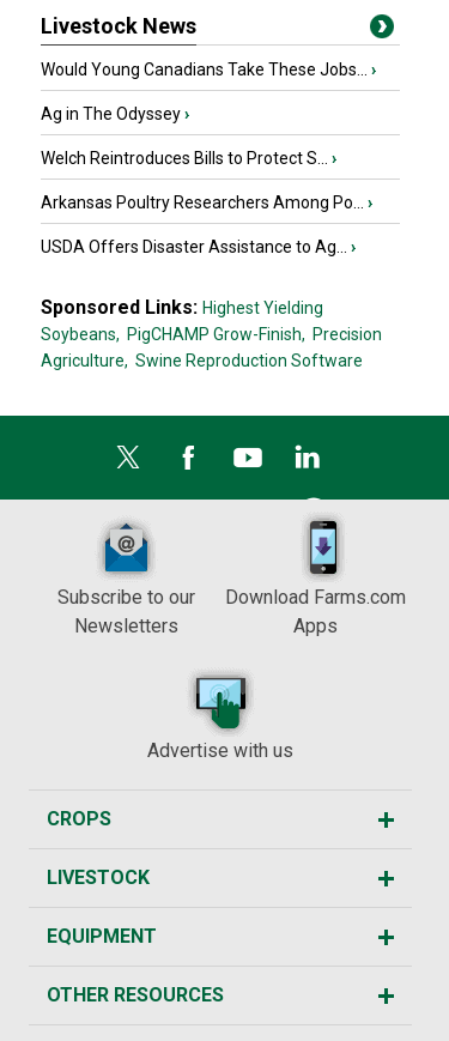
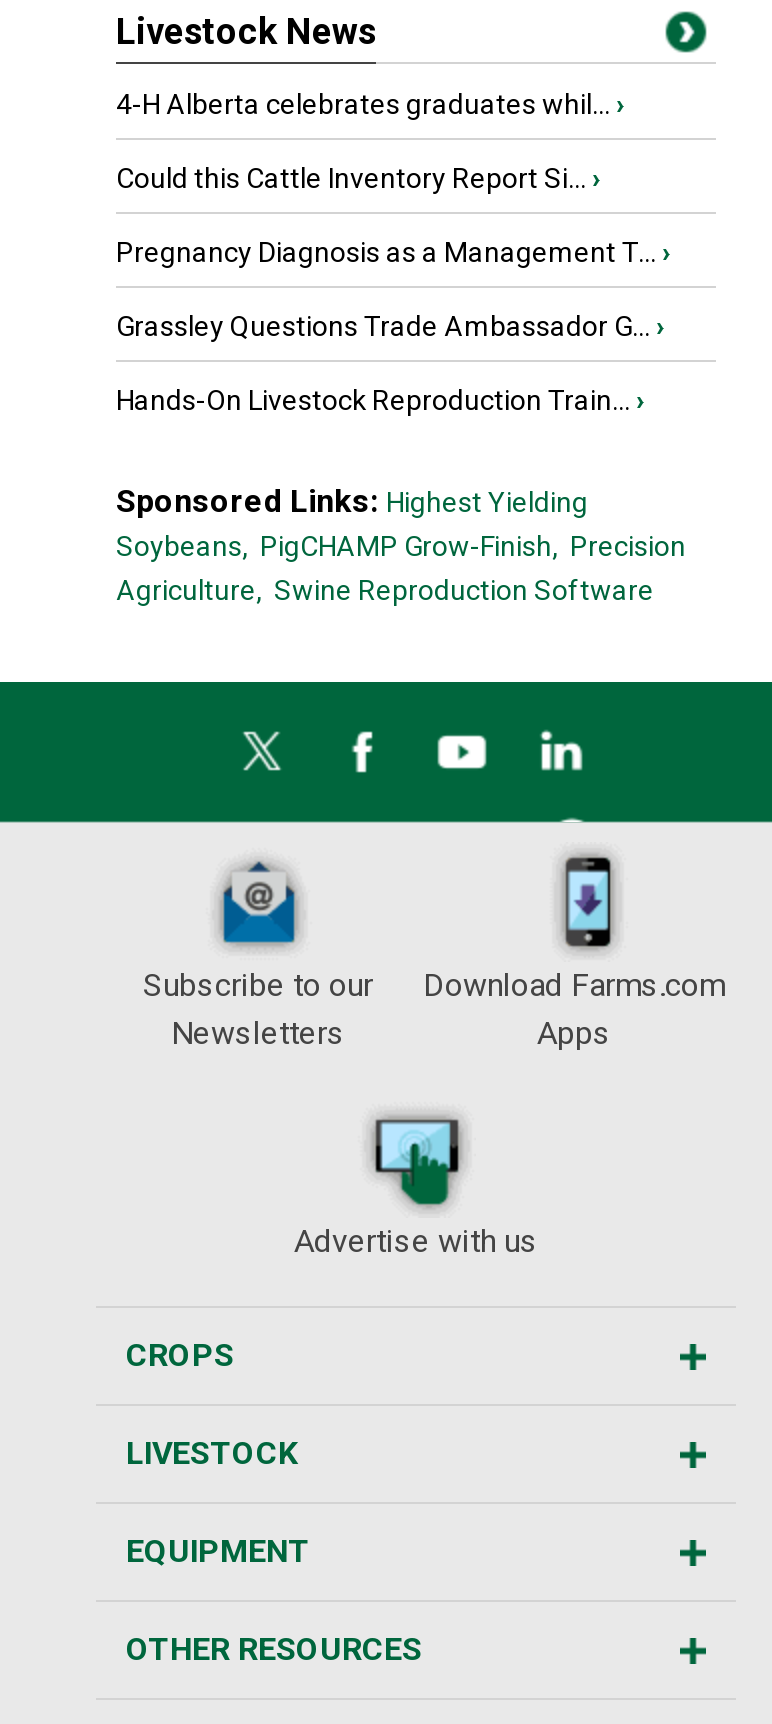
[41,60,376,79] Would Young Canadians Take These Jobs... › -> [116,88,624,120] 4-H Alberta celebrates graduates whil... ›
[41,104,189,123] Ag in The Odyssey › -> [116,162,600,194] Could this Cattle Inventory Report Si... ›
[41,149,336,168] Welch Reintroduces Bills to Protect S... › -> [116,236,670,268] Pregnancy Diagnosis as a Management T... ›
[41,193,372,212] Arkansas Poultry Researchers Among Po... › -> [116,310,664,342] Grassley Questions Trade Ambassador G... ›
[41,237,356,256] USDA Offers Disaster Assistance to Ag... › -> [116,384,644,416] Hands-On Livestock Reproduction Train... ›

